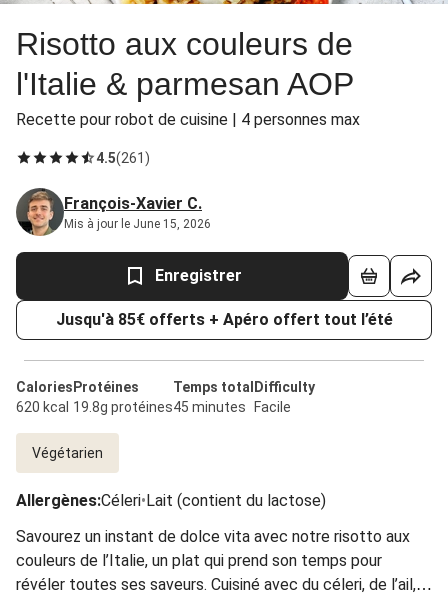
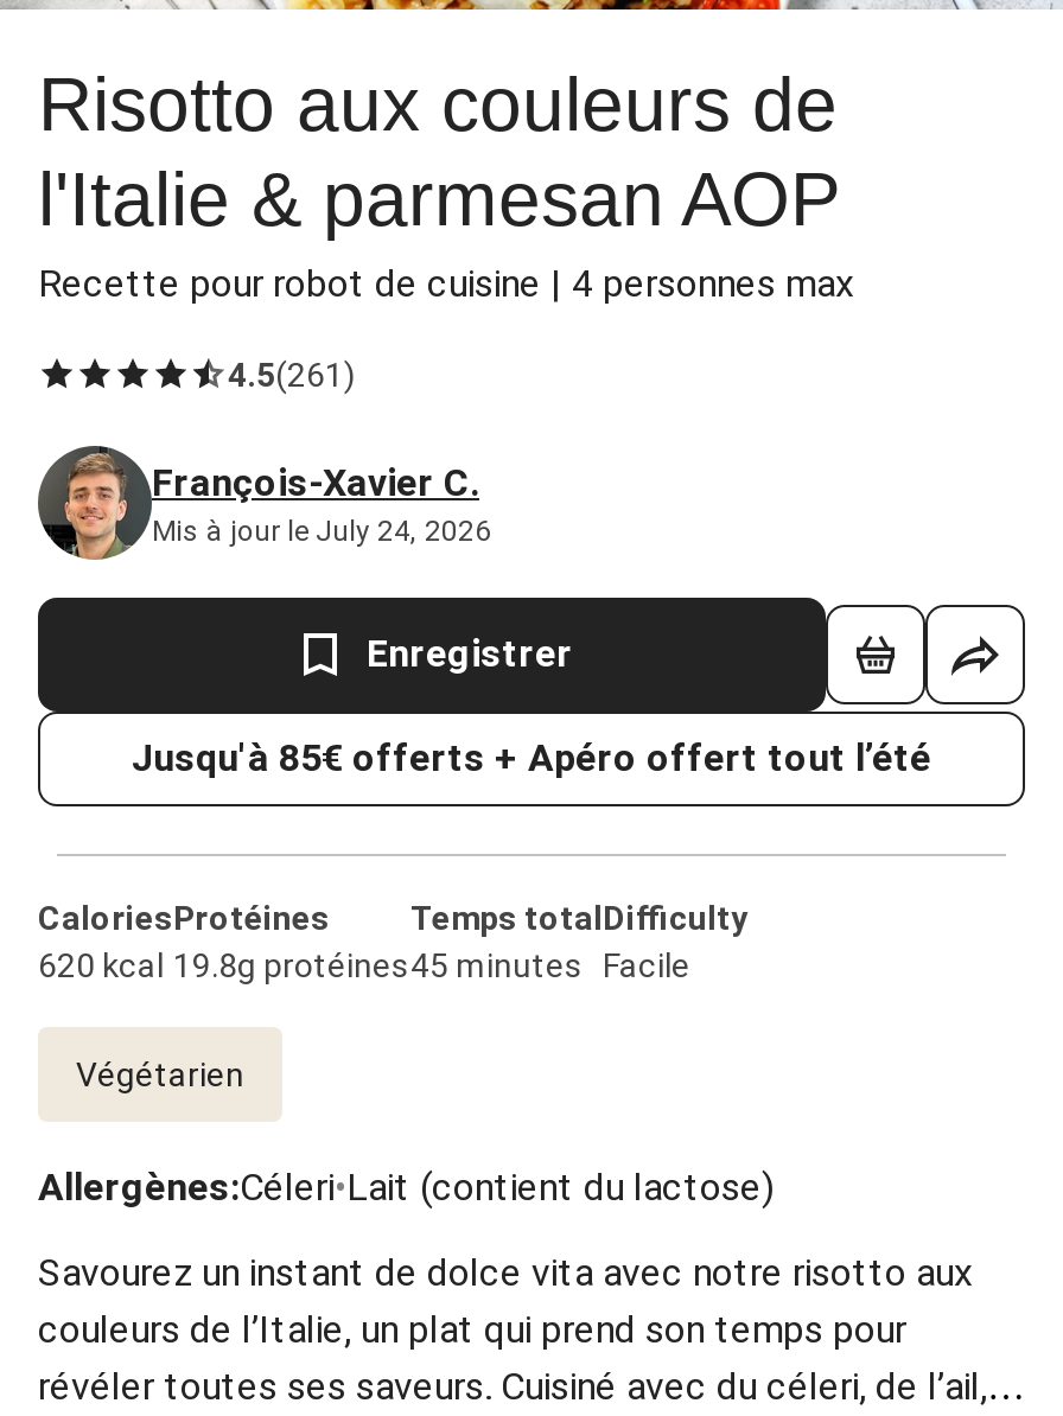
[64,217,211,231] Mis à jour le June 15, 2026 -> [152,515,491,548] Mis à jour le July 24, 2026

